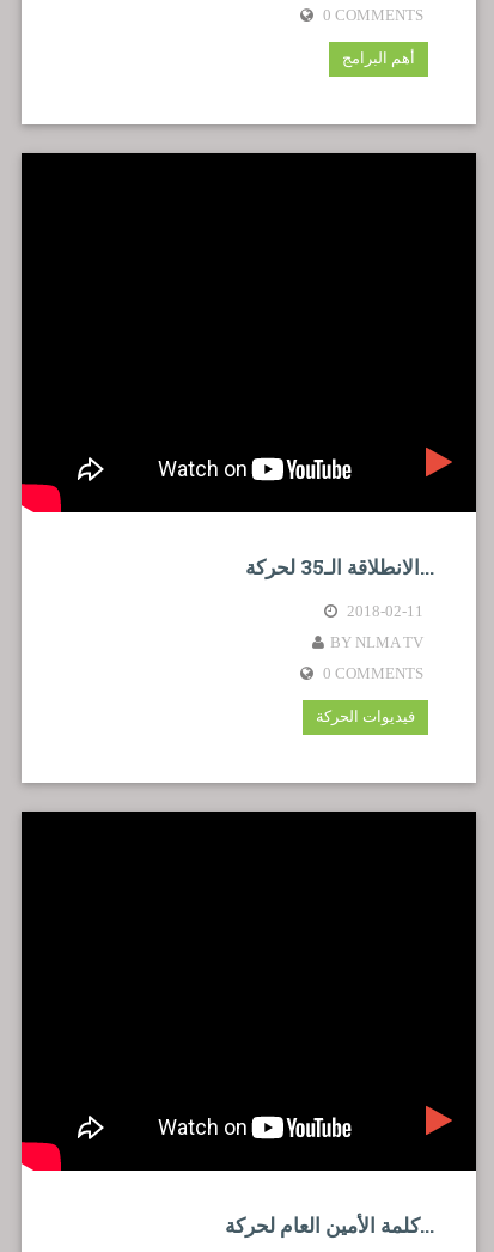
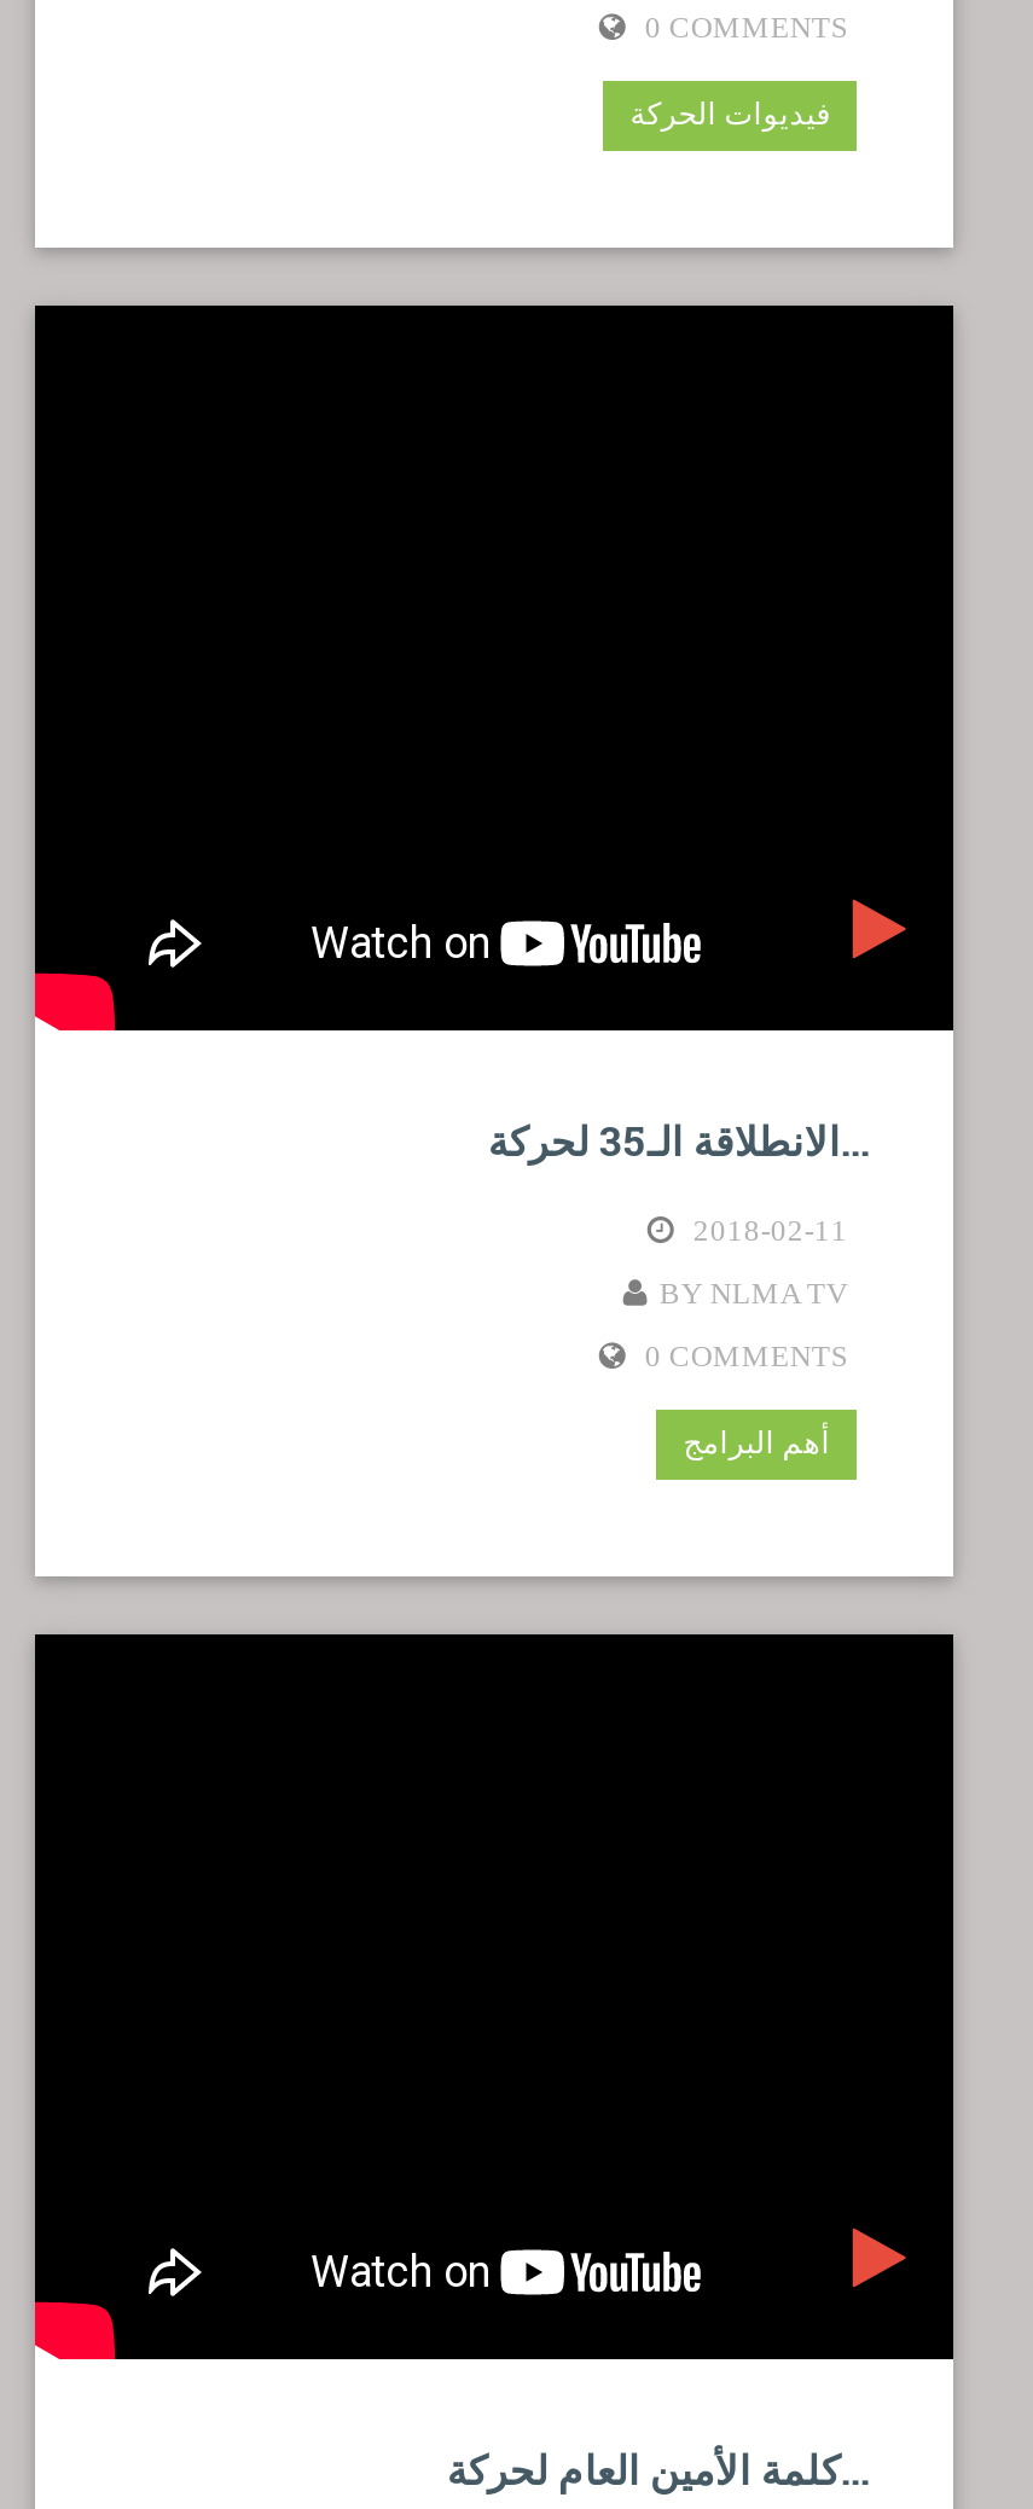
moved [342,51,415,67] -> [683,1428,831,1461]: أهم البرامج
moved [316,709,415,726] -> [630,98,831,132]: فيديوات الحركة

